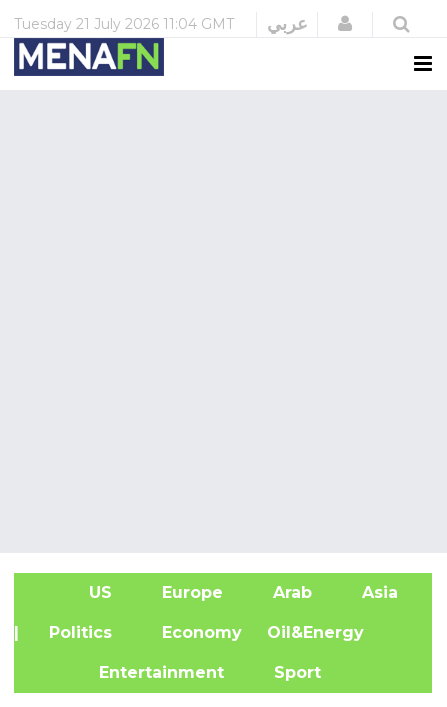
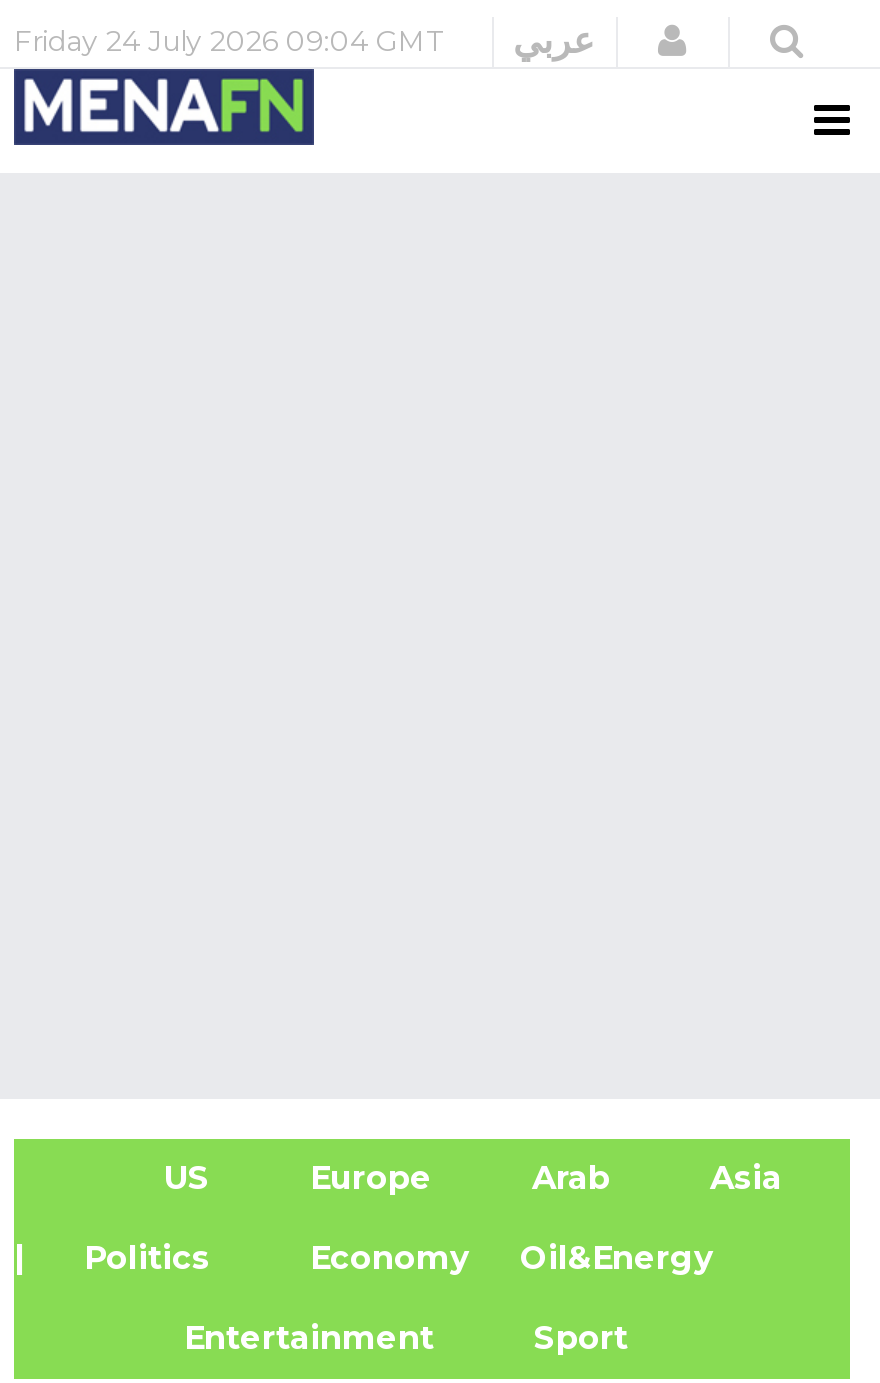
[14,15,234,33] Tuesday 21 July 2026 11:04 GMT -> [14,23,442,59] Friday 24 July 2026 09:04 GMT

